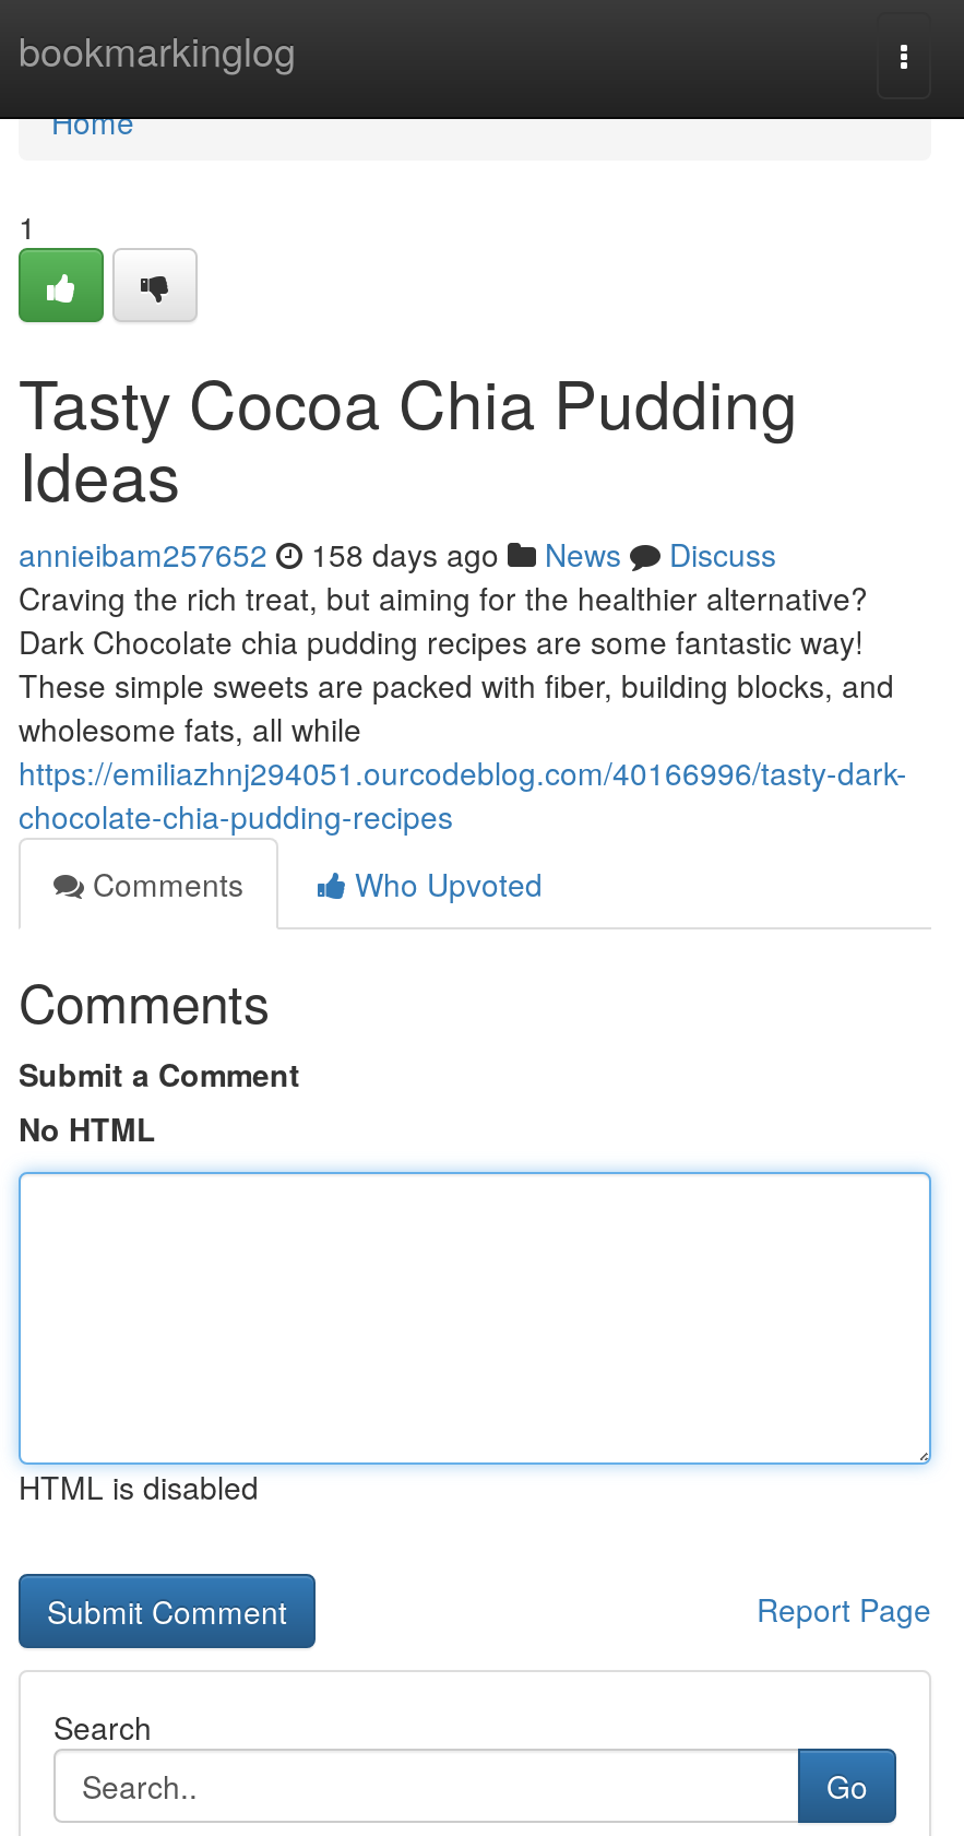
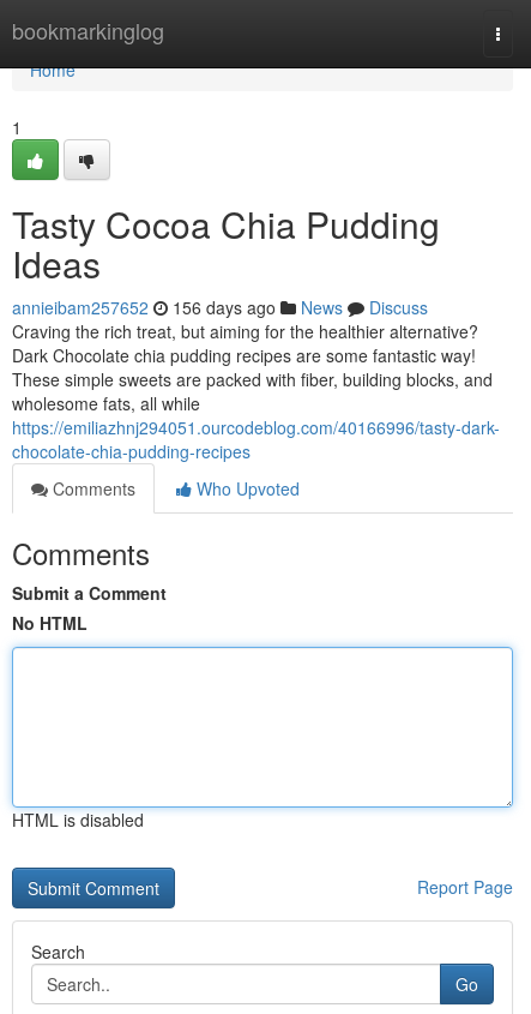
[19,532,776,576] annieibam257652 158 days ago News Discuss -> [12,295,428,319] annieibam257652 156 days ago News Discuss

